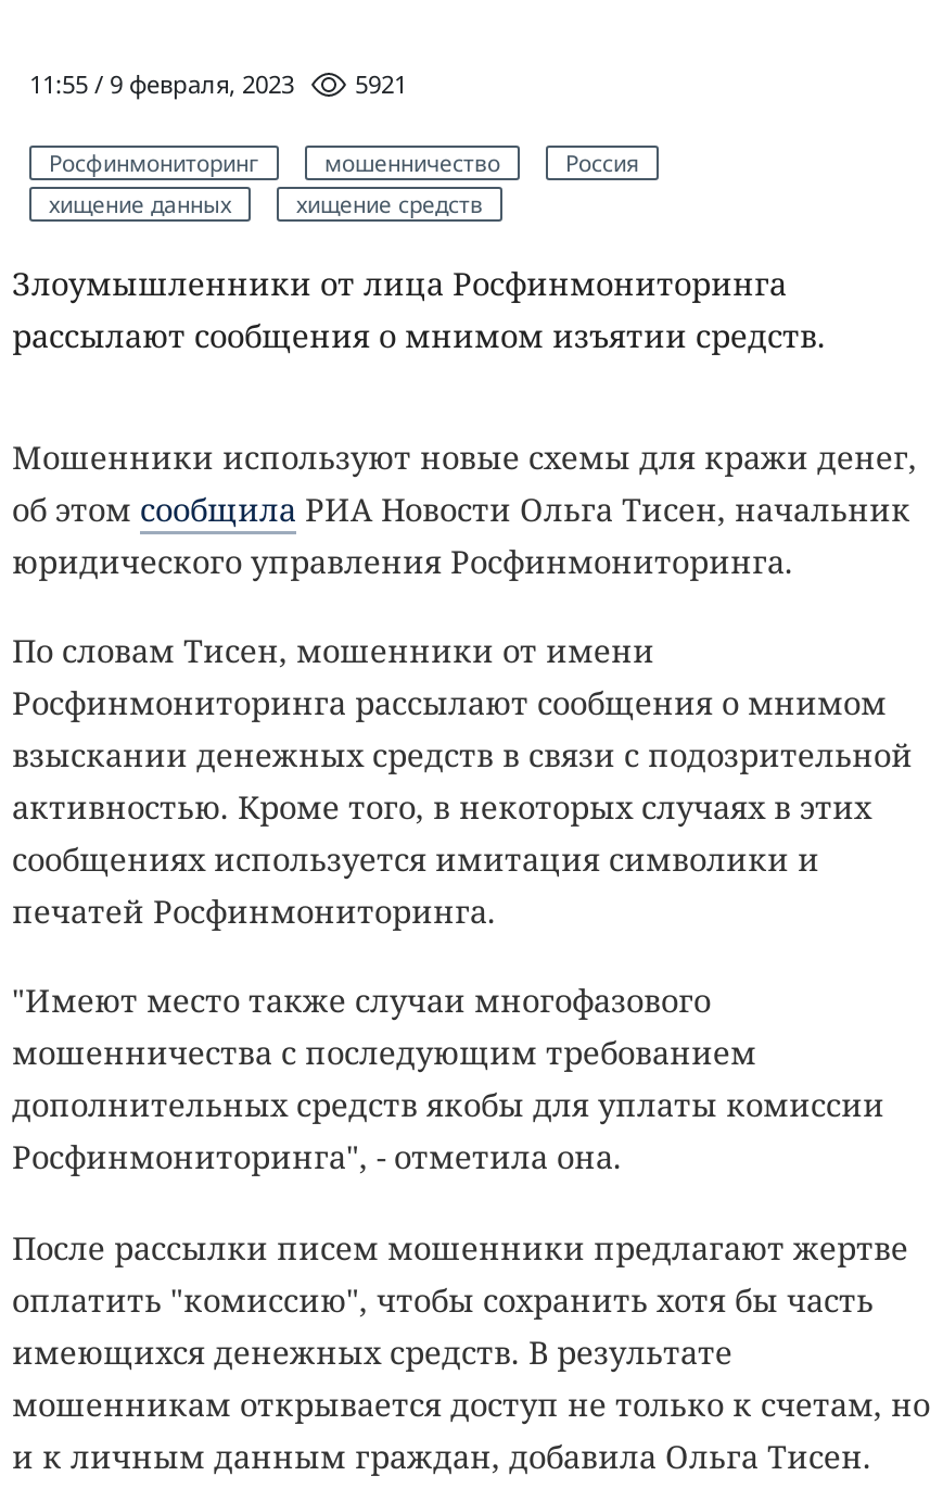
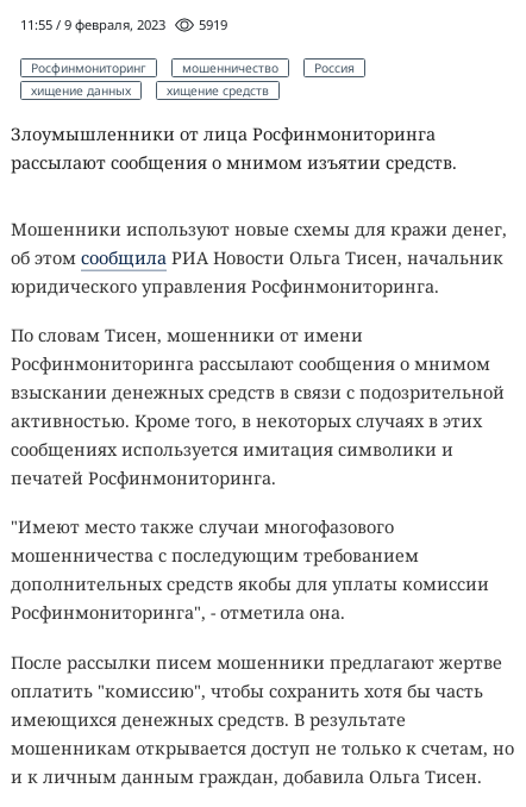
[29,67,407,99] 11:55 / 9 февраля, 2023 5921 -> [20,15,227,33] 11:55 / 9 февраля, 2023 5919

